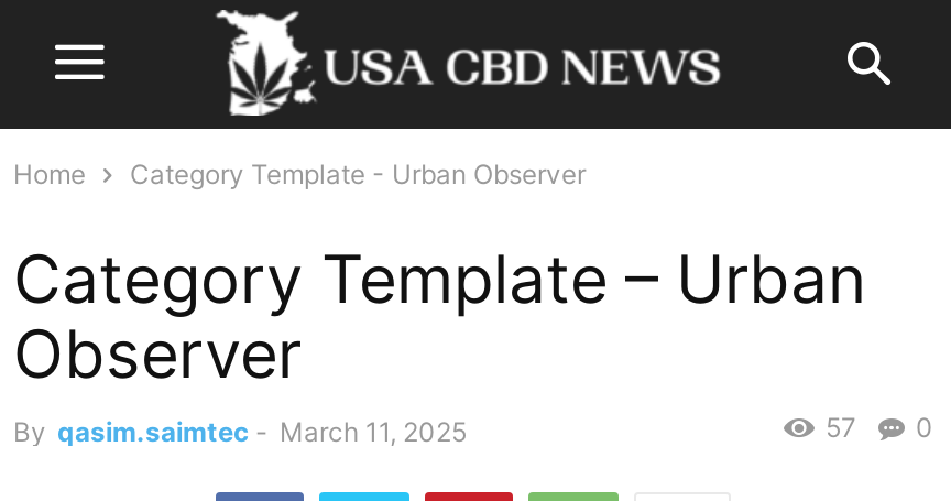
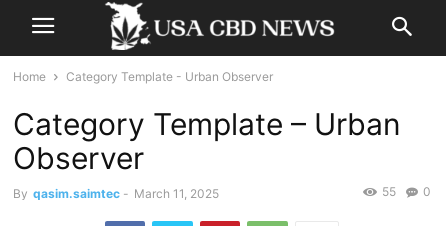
[826,411,933,444] 57 0 -> [382,184,431,199] 55 0

